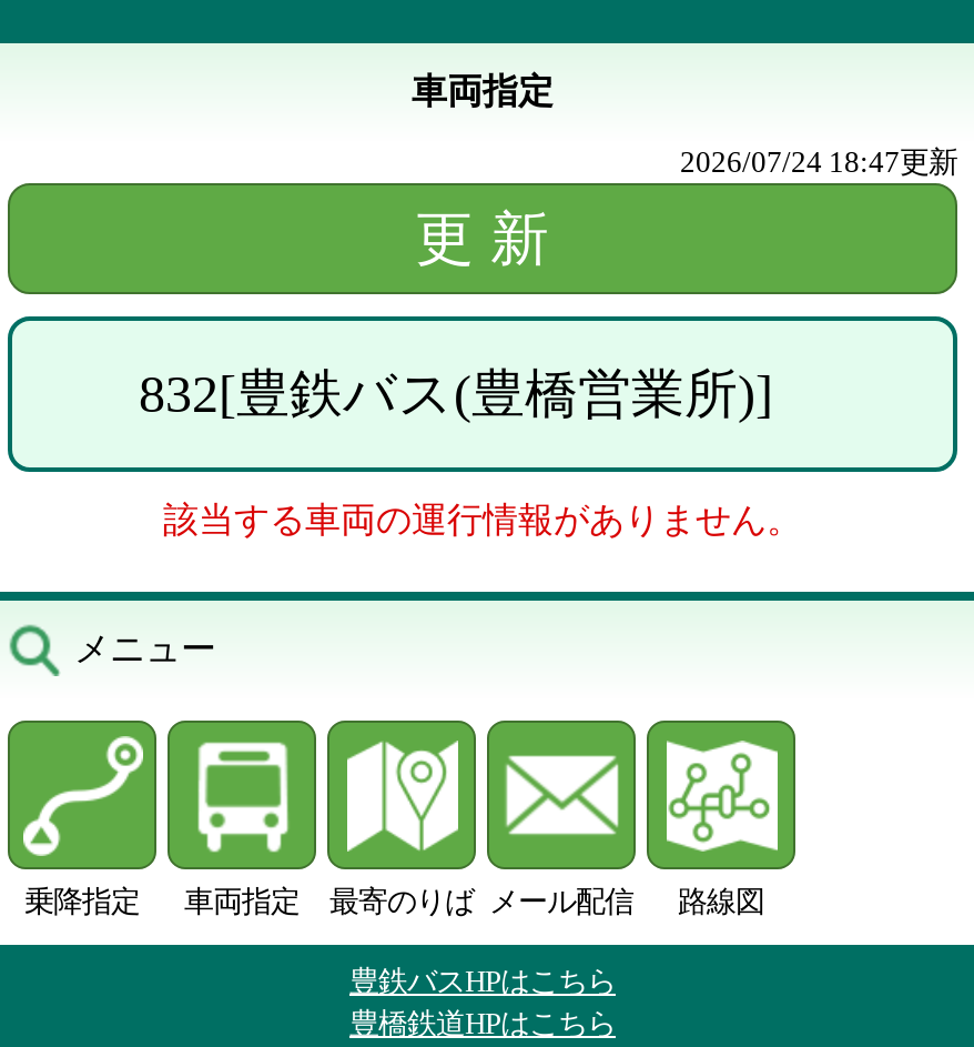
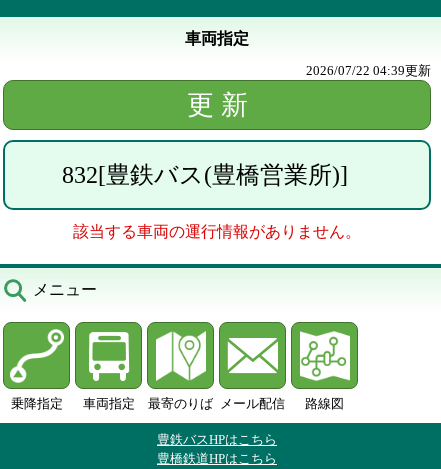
[680,145,957,178] 2026/07/24 18:47更新 -> [306,63,431,78] 2026/07/22 04:39更新

